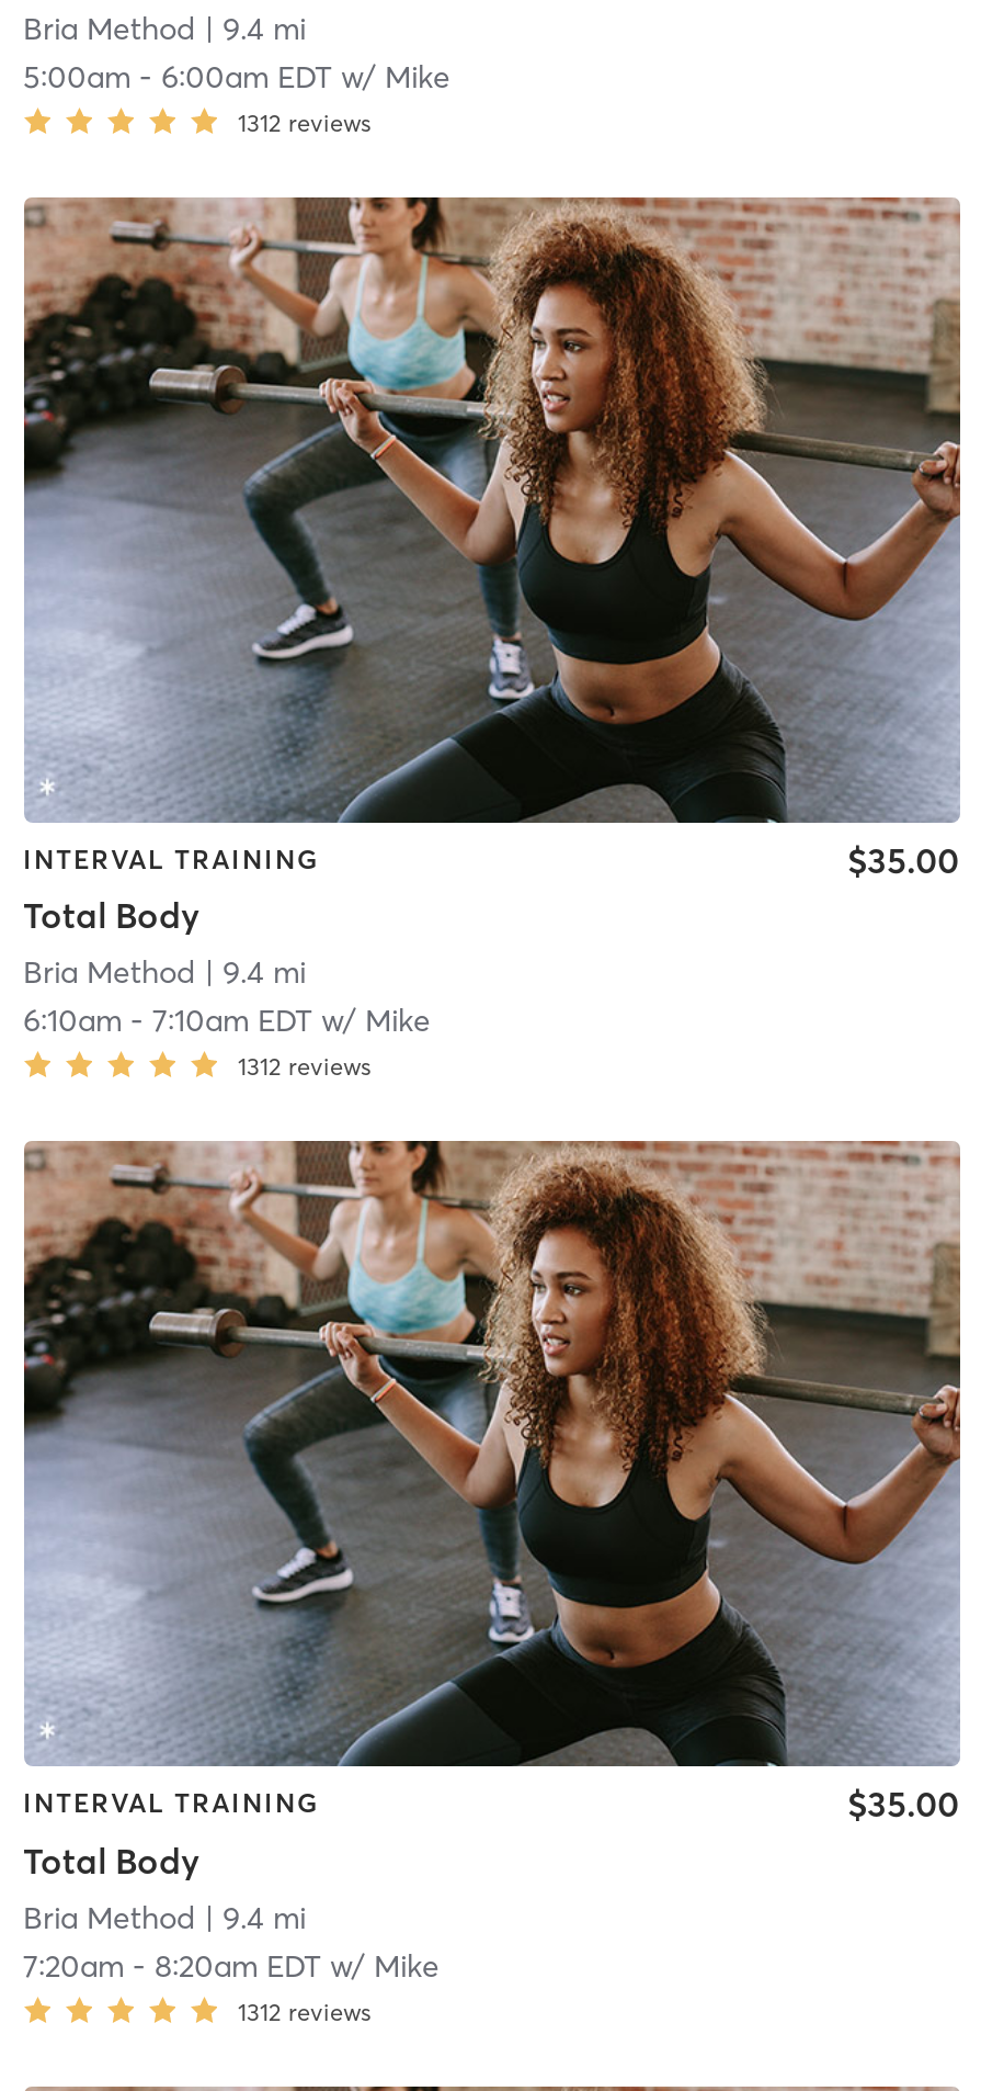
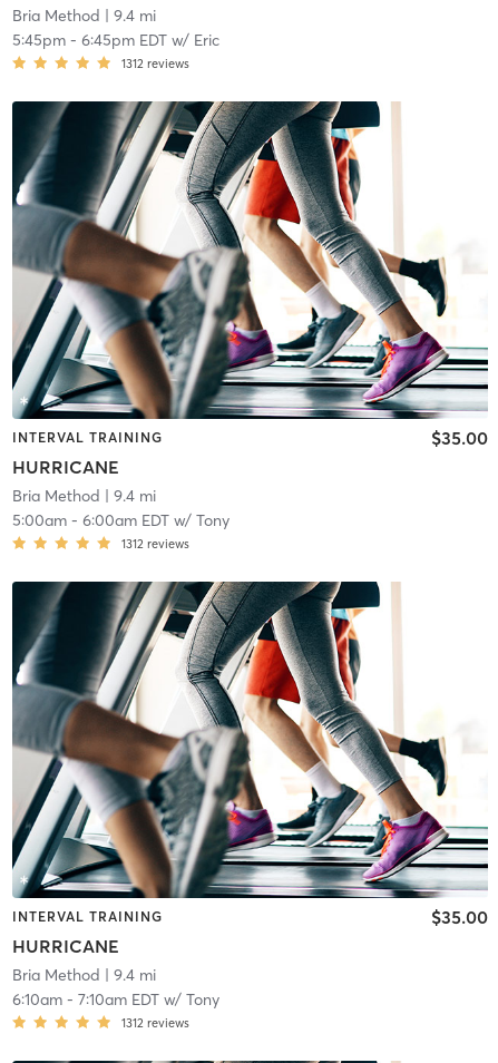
[23,58,450,98] 5:00am - 6:00am EDT w/ Mike -> [12,31,219,51] 5:45pm - 6:45pm EDT w/ Eric
[22,195,962,938] [image] | Total Body -> [11,100,488,478] [image] | HURRICANE
[23,1002,431,1041] 6:10am - 7:10am EDT w/ Mike -> [12,510,229,530] 5:00am - 6:00am EDT w/ Tony
[22,1139,962,1882] [image] | Total Body -> [11,581,488,957] [image] | HURRICANE
[23,1946,440,1985] 7:20am - 8:20am EDT w/ Mike -> [12,989,219,1009] 6:10am - 7:10am EDT w/ Tony

